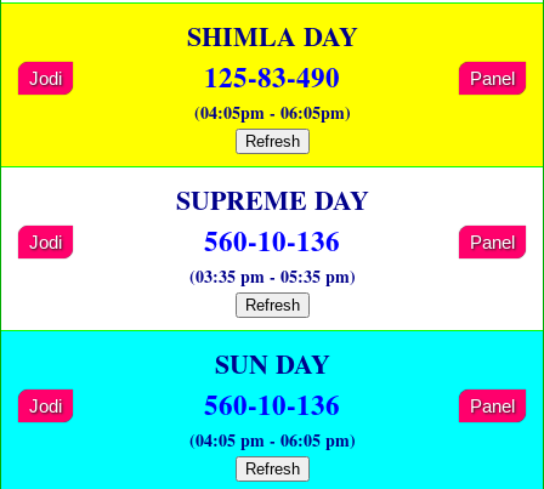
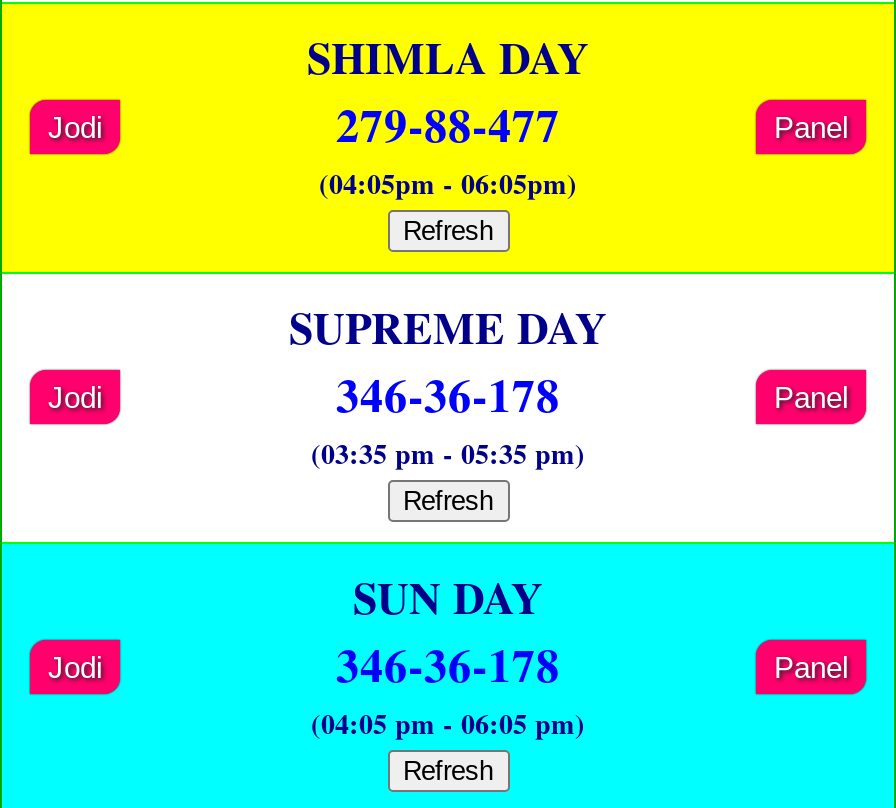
[204,56,340,97] 125-83-490 -> [336,90,560,158] 279-88-477
[204,219,340,261] 560-10-136 -> [336,360,560,428] 346-36-178
[204,383,340,424] 560-10-136 -> [336,630,560,698] 346-36-178

